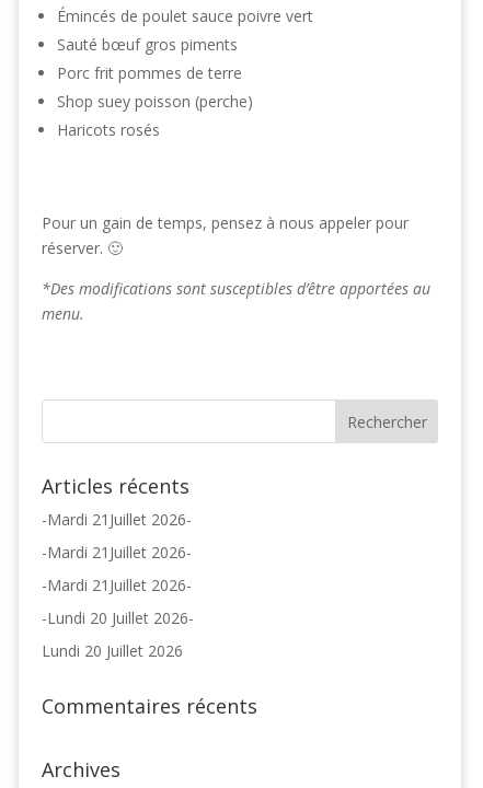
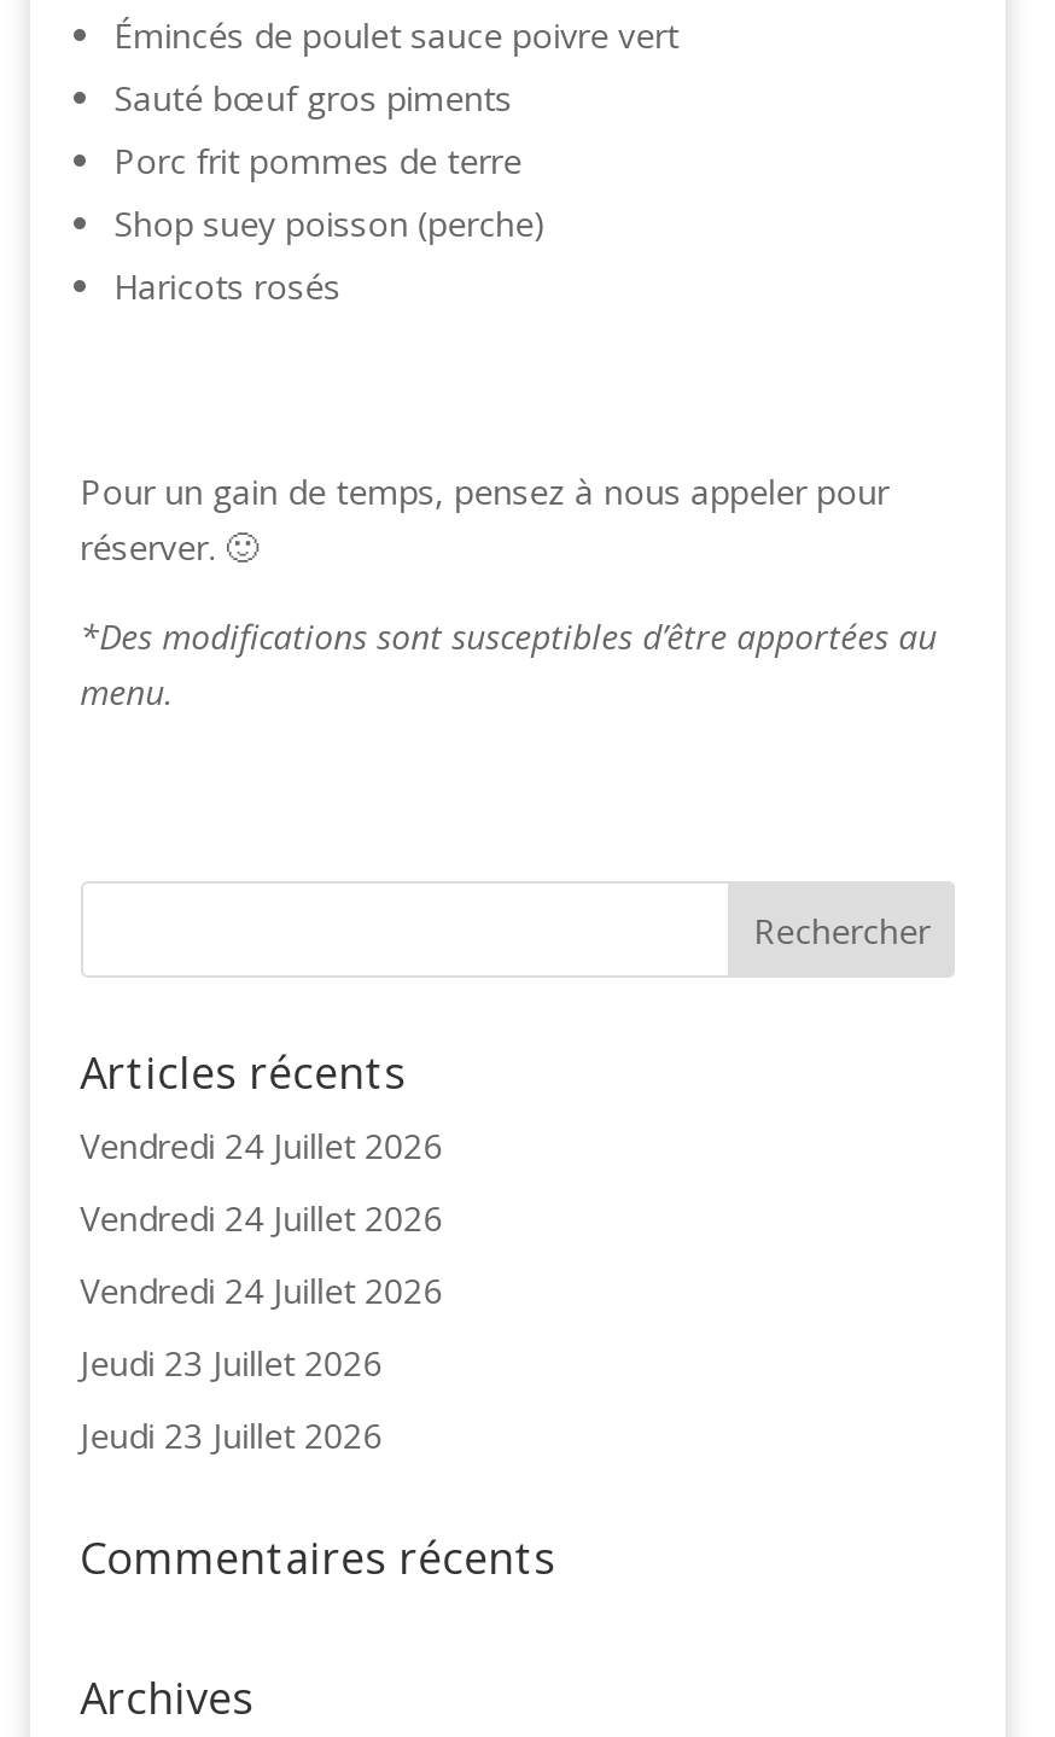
[41,509,191,529] -Mardi 21Juillet 2026- -> [80,1122,442,1168] Vendredi 24 Juillet 2026
[41,542,191,562] -Mardi 21Juillet 2026- -> [80,1195,442,1240] Vendredi 24 Juillet 2026
[41,574,191,595] -Mardi 21Juillet 2026- -> [80,1267,442,1313] Vendredi 24 Juillet 2026
[41,607,193,628] -Lundi 20 Juillet 2026- -> [80,1339,382,1385] Jeudi 23 Juillet 2026
[41,640,182,661] Lundi 20 Juillet 2026 -> [80,1412,382,1458] Jeudi 23 Juillet 2026

